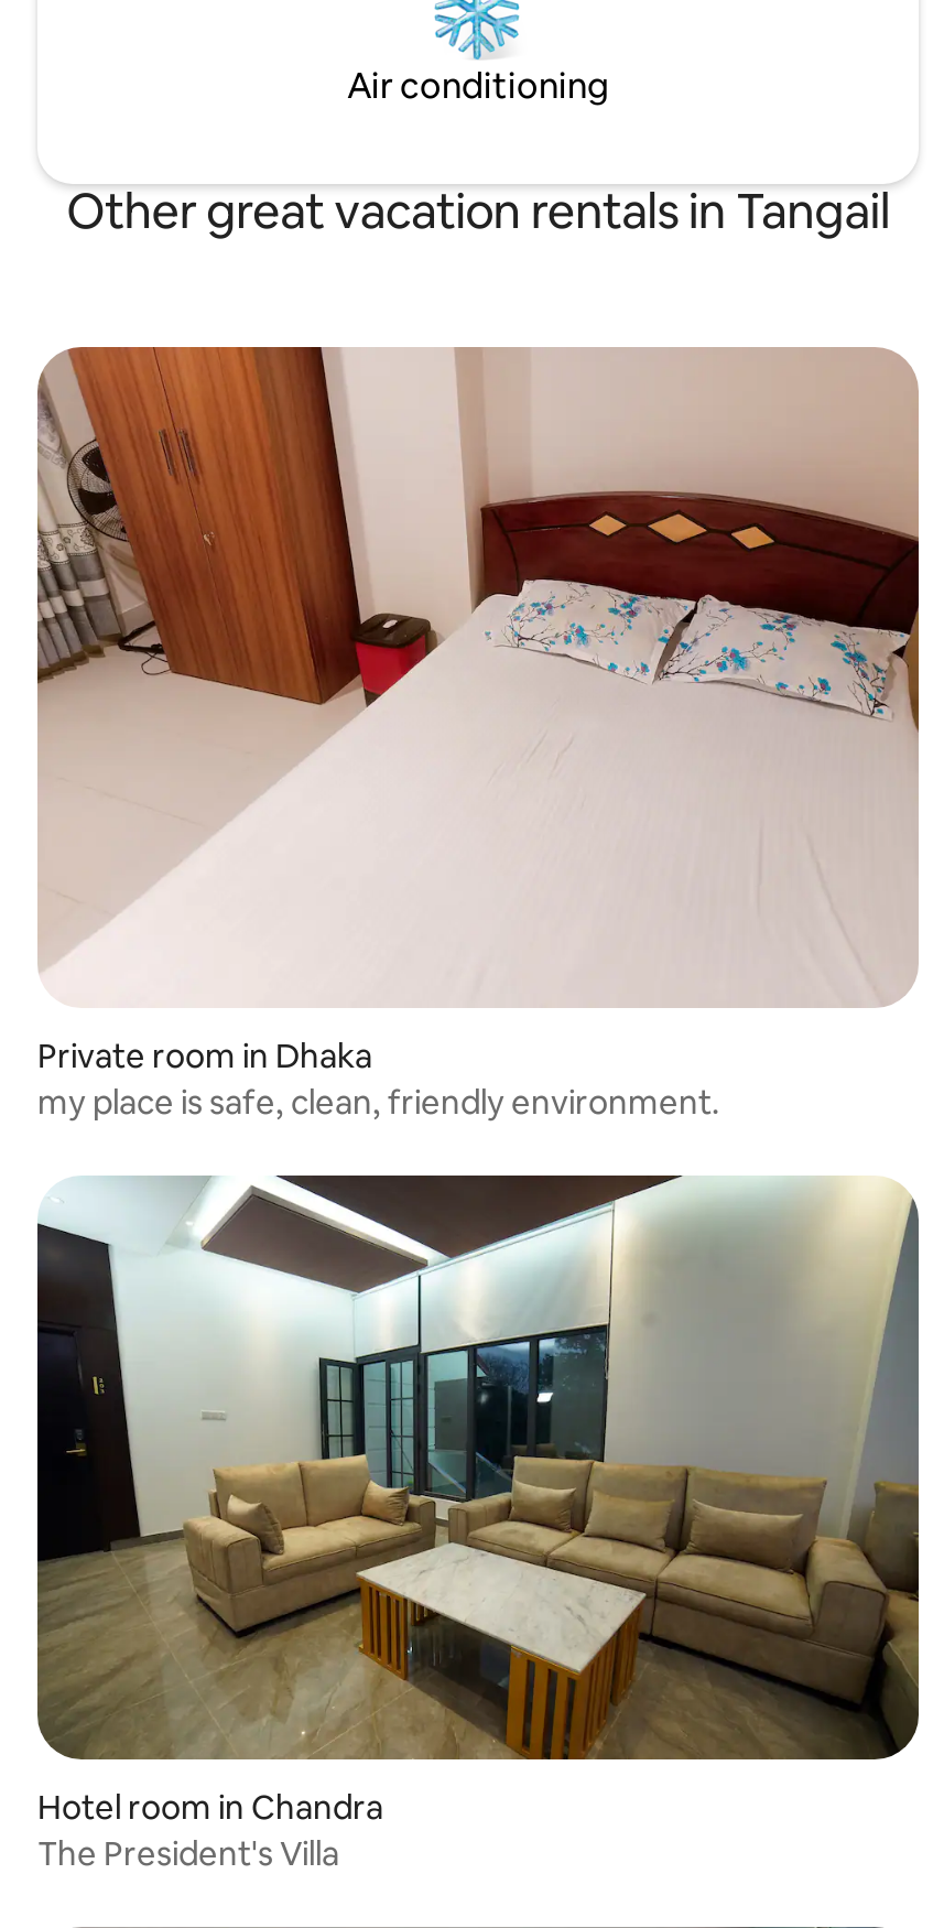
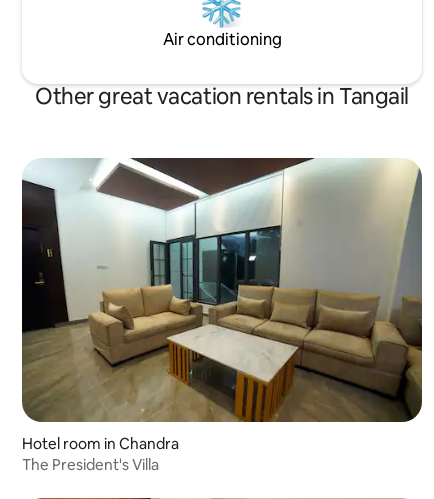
[35,344,921,1124] [image] | Private room in Dhaka | my place is safe, clean, friendly environment. -> none

